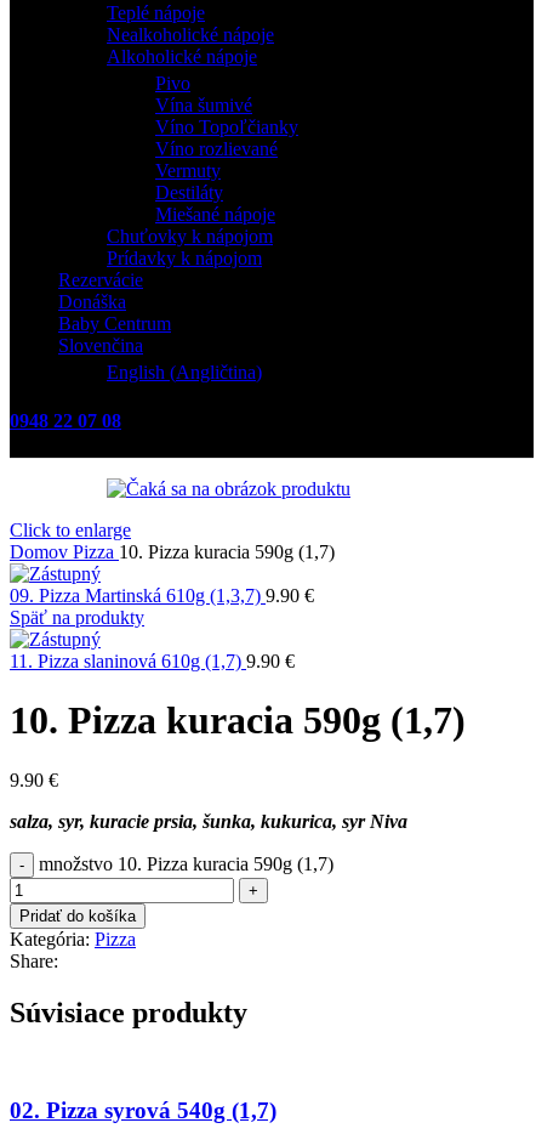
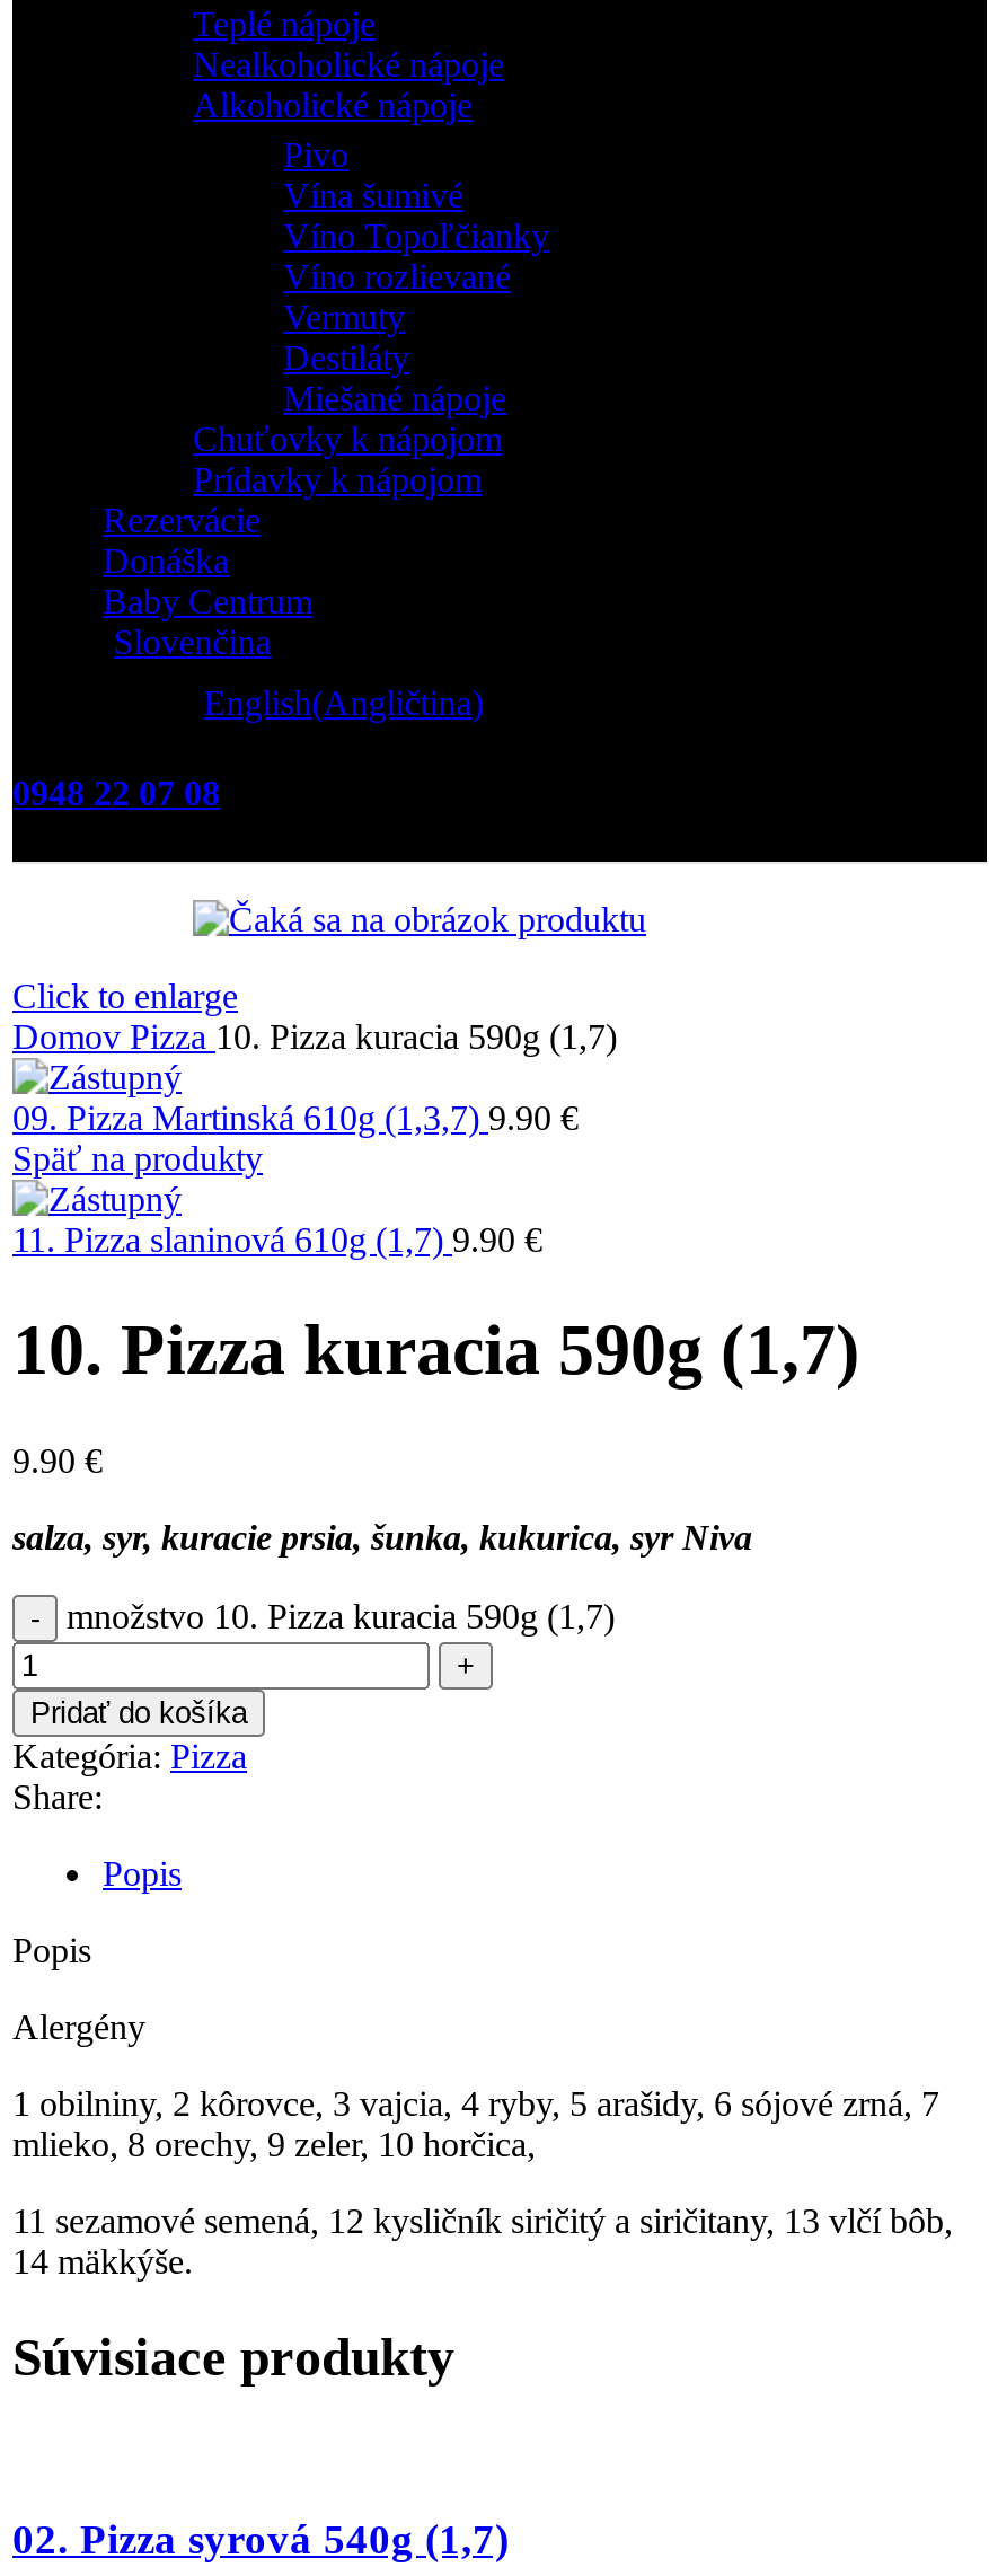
none -> [12,1854,953,2280] Popis | Popis | Alergény | 1 obilniny, 2 kôrovce, 3 vajcia, 4 ryby, 5 arašidy, 6 sójové zrná, 7 | mlieko, 8 orechy, 9 zeler, 10 horčica, | 11 sezamové semená, 12 kysličník siričitý a siričitany, 13 vlčí bôb, | 14 mäkkýše.

